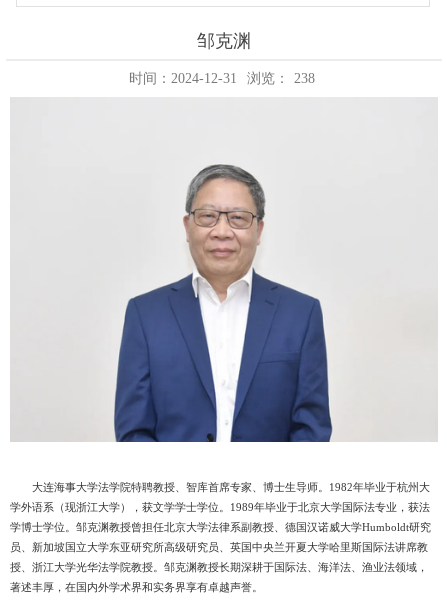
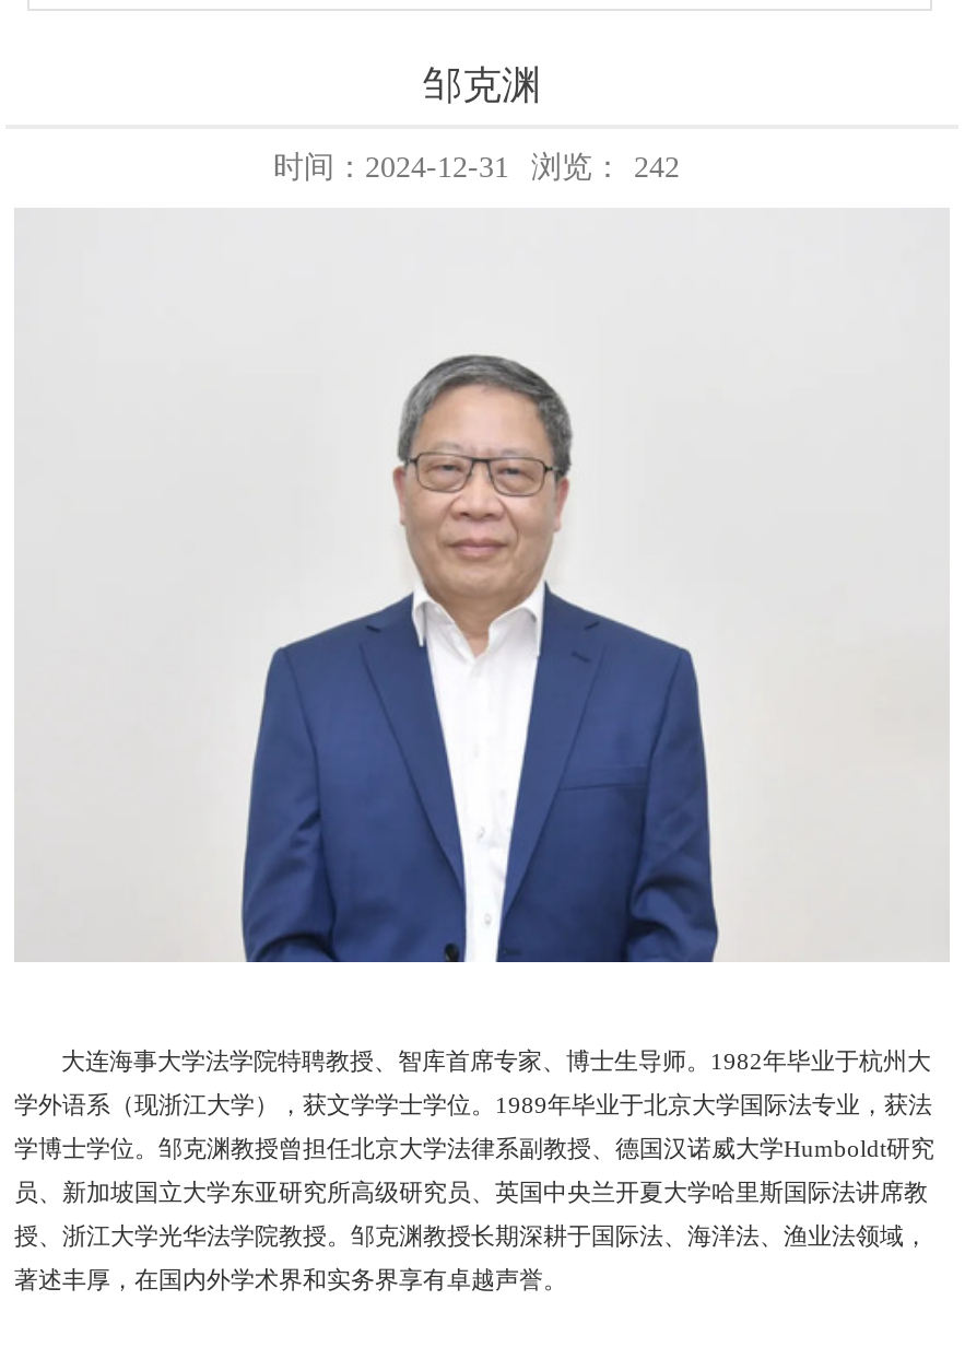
[128,71,314,86] 时间：2024-12-31 浏览： 238 -> [273,152,680,185] 时间：2024-12-31 浏览： 242

